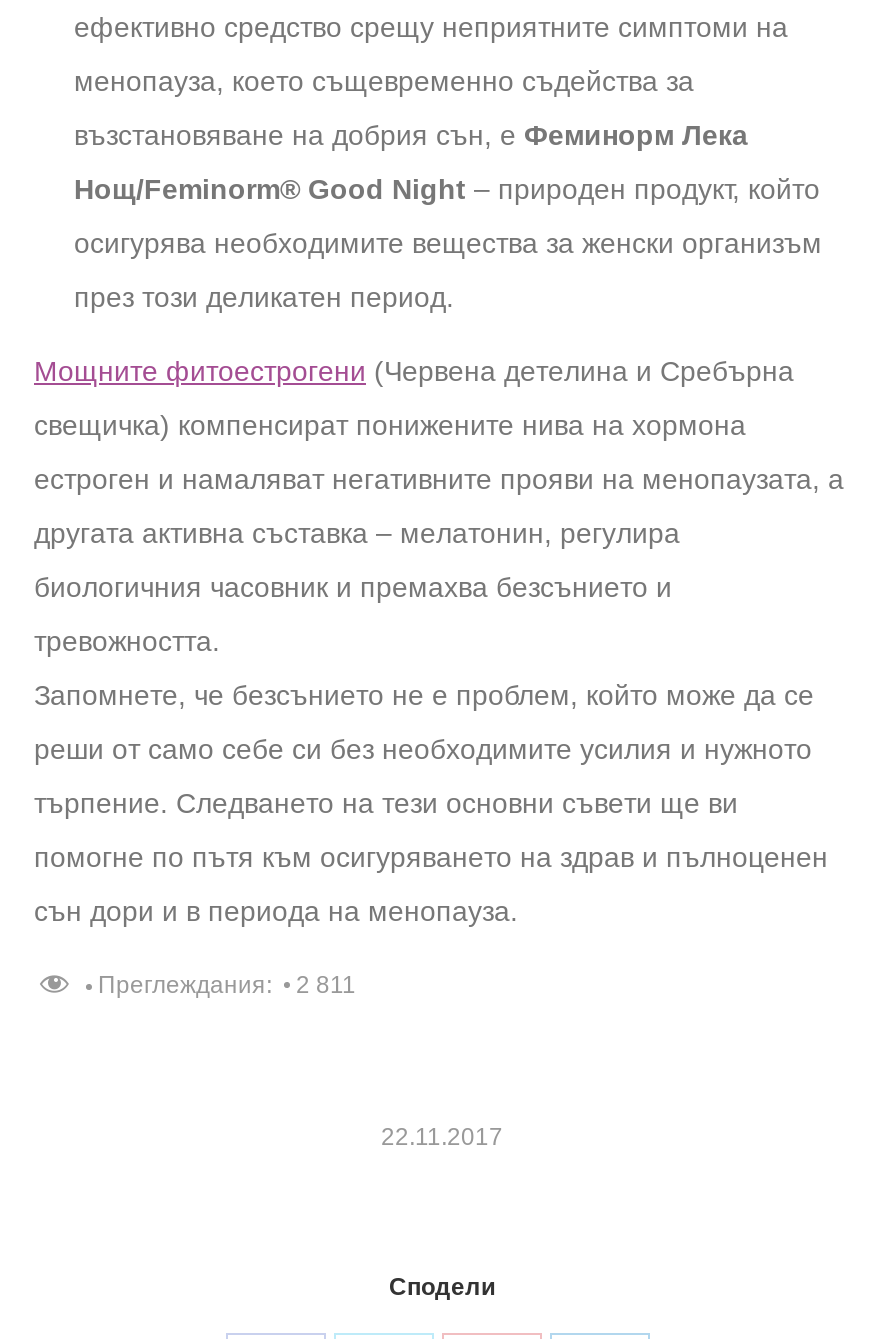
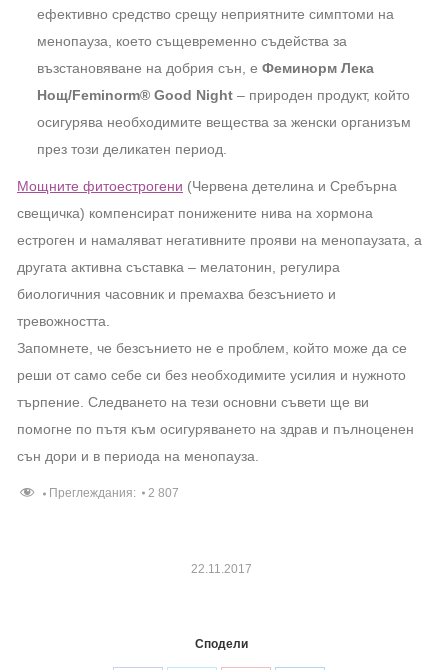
[98,972,356,1000] Преглеждания: 2 811 -> [49,486,179,500] Преглеждания: 2 807

